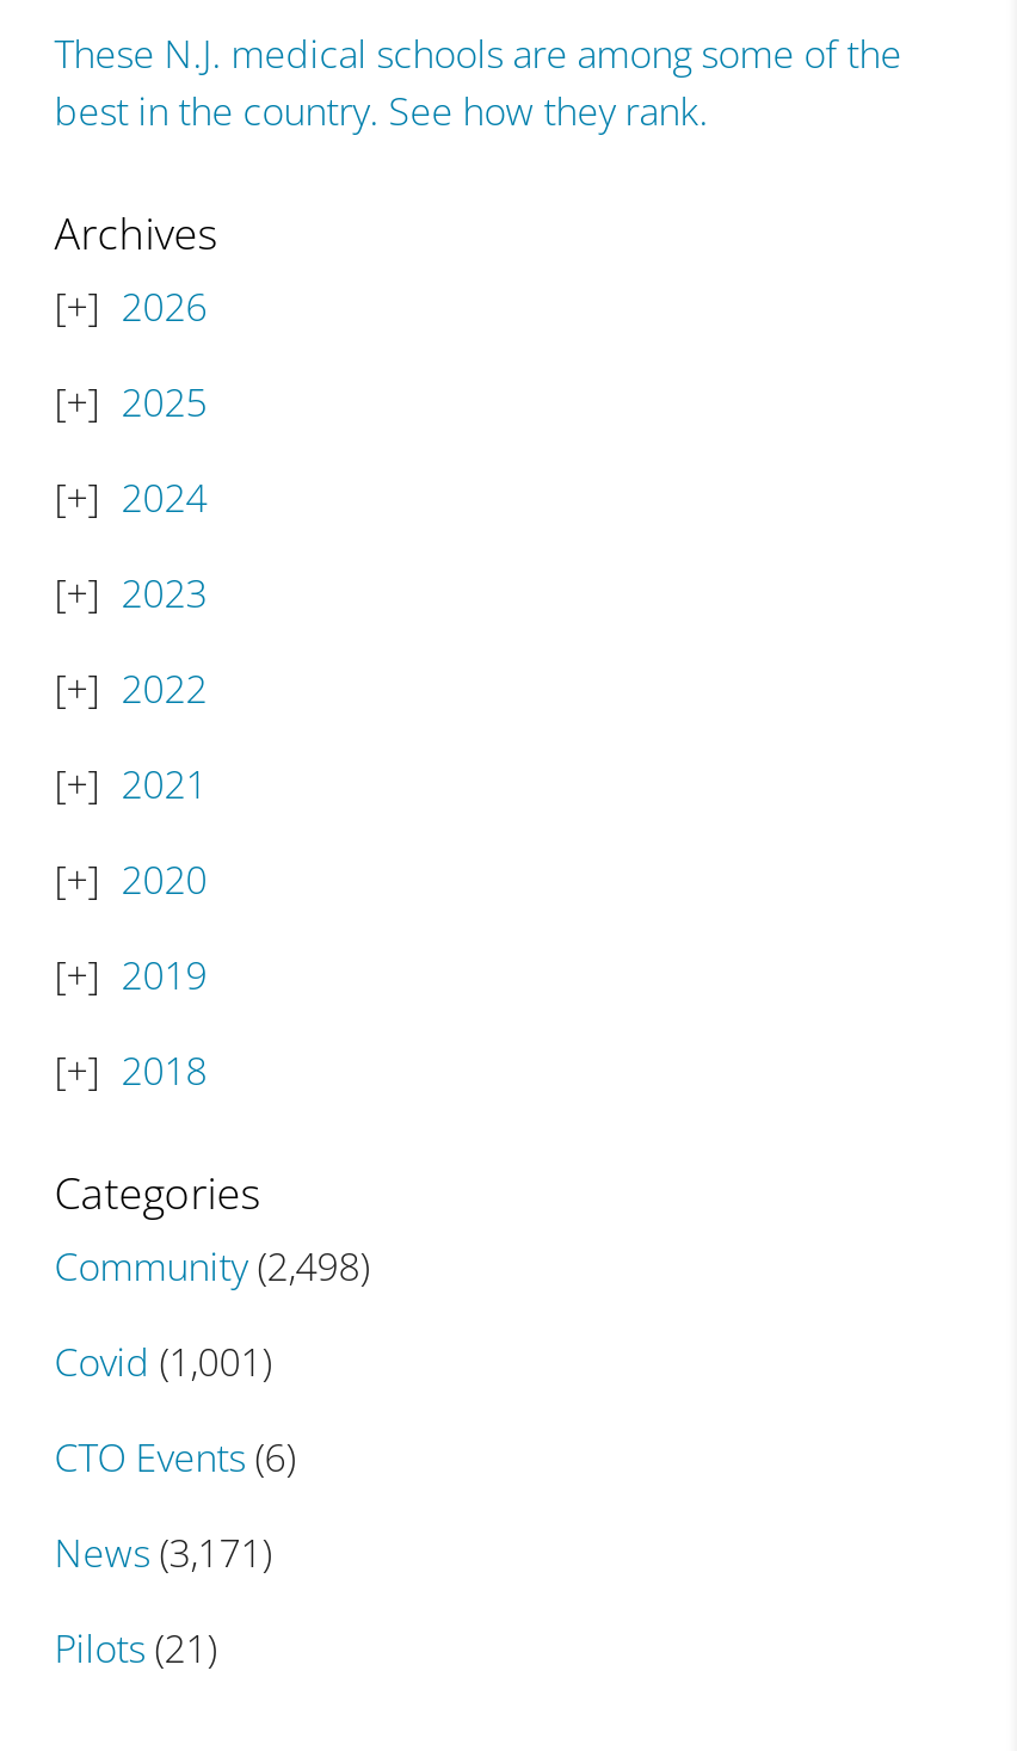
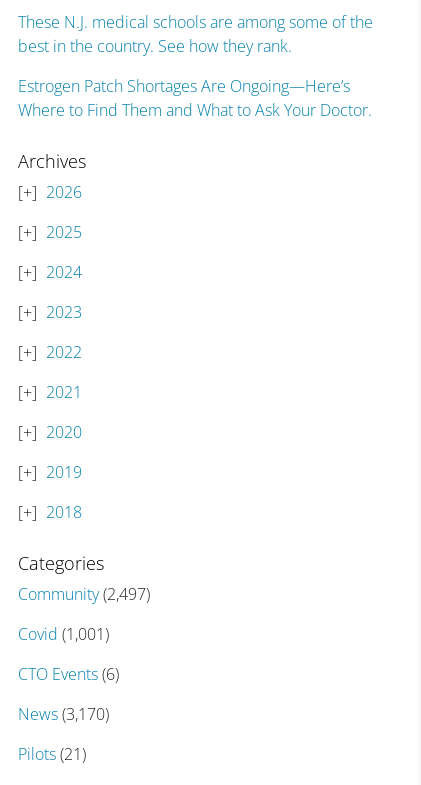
none -> [18,75,372,121] Estrogen Patch Shortages Are Ongoing—Here’s | Where to Find Them and What to Ask Your Doctor.
[54,1241,370,1293] Community (2,498) -> [18,583,150,605] Community (2,497)
[54,1527,272,1580] News (3,171) -> [18,703,109,725] News (3,170)

